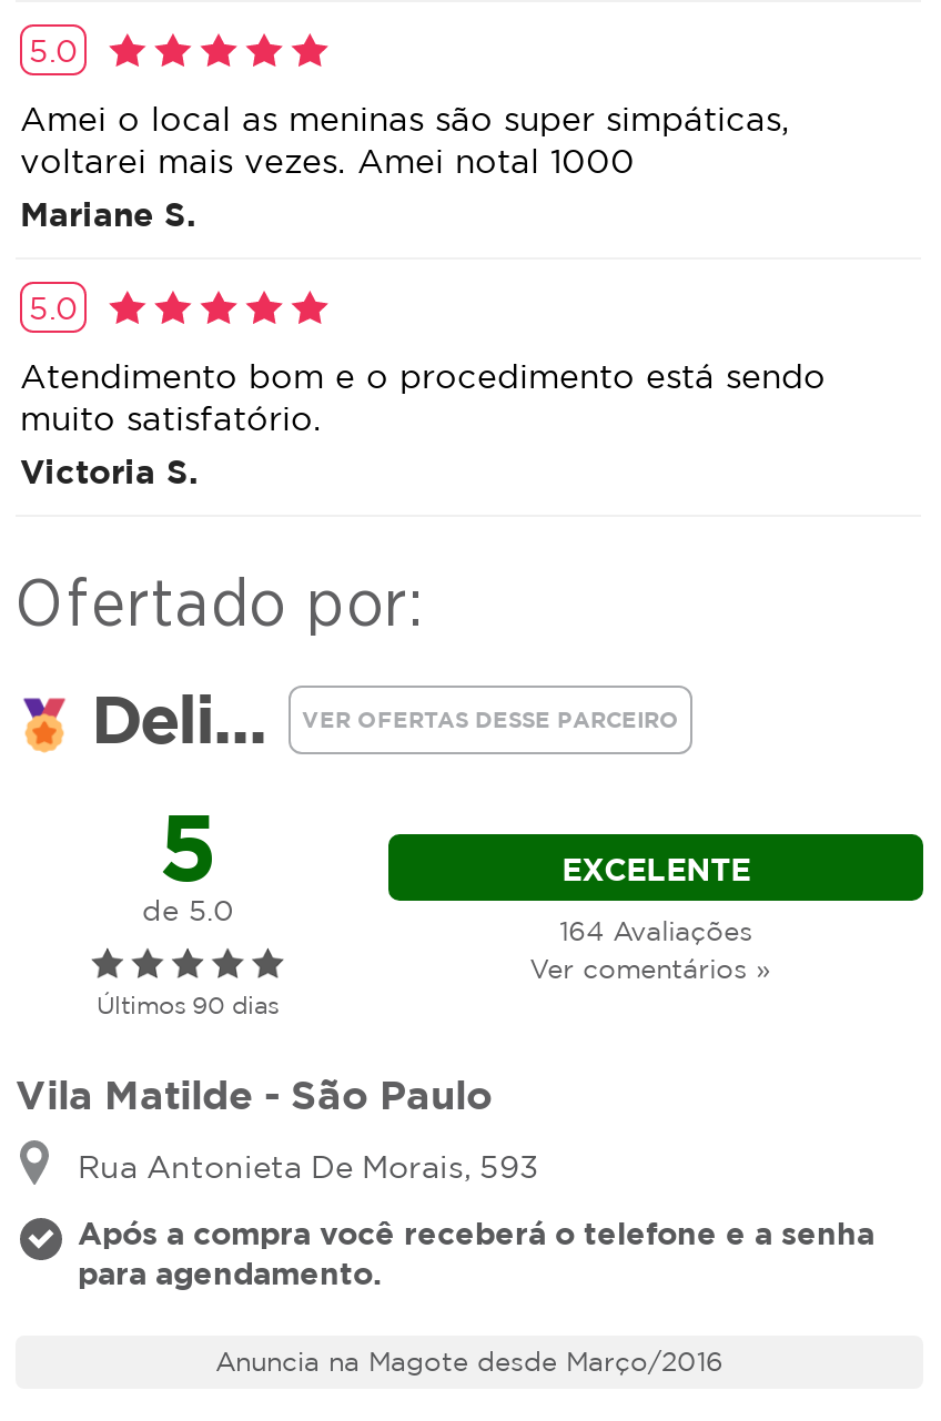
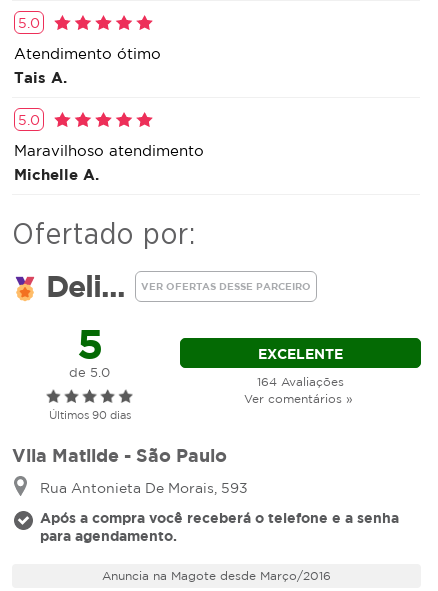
[20,100,790,233] Amei o local as meninas são super simpáticas, | voltarei mais vezes. Amei notal 1000 | Mariane S. -> [14,45,161,86] Atendimento ótimo | Tais A.
[20,357,826,490] Atendimento bom e o procedimento está sendo | muito satisfatório. | Victoria S. -> [14,142,204,183] Maravilhoso atendimento | Michelle A.

